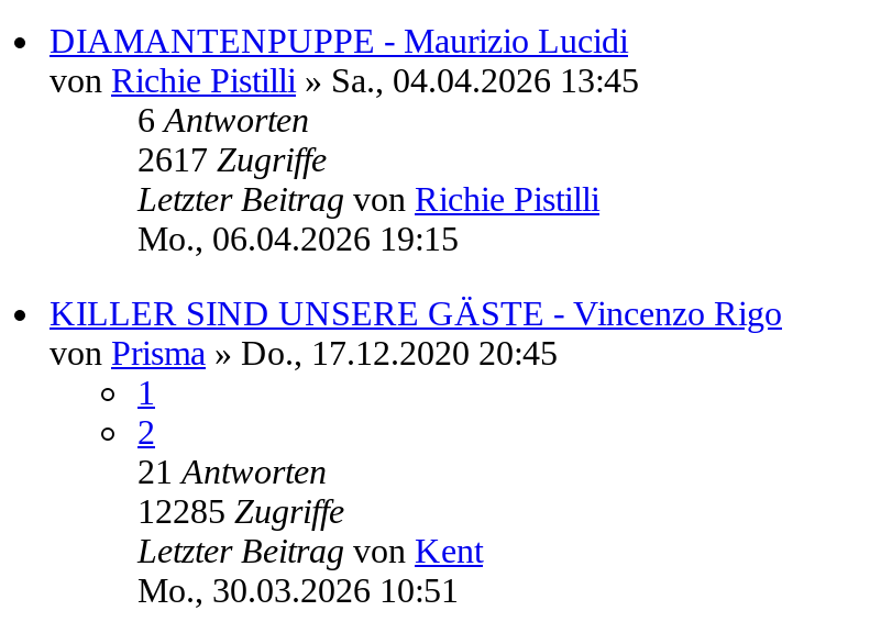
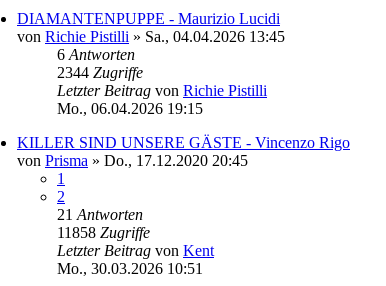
[137,140,327,178] 2617 Zugriffe -> [57,64,143,81] 2344 Zugriffe
[137,492,344,529] 12285 Zugriffe -> [57,224,150,241] 11858 Zugriffe

